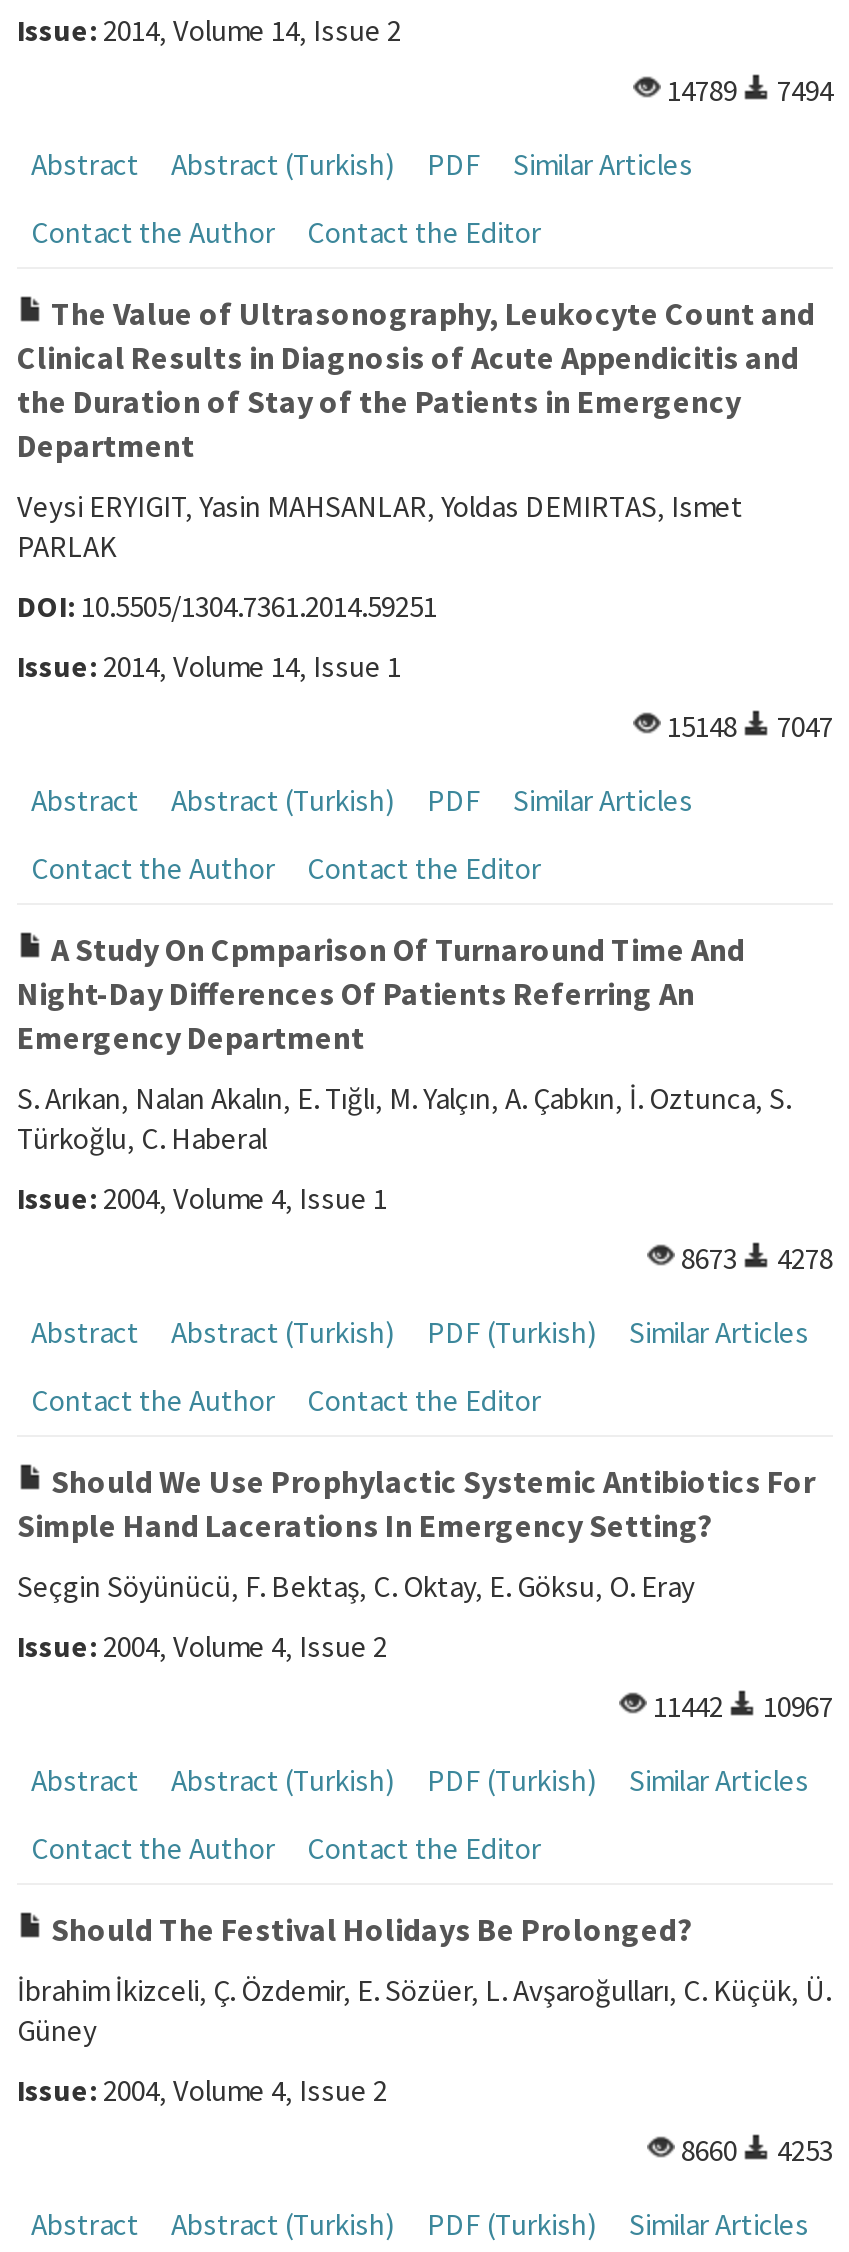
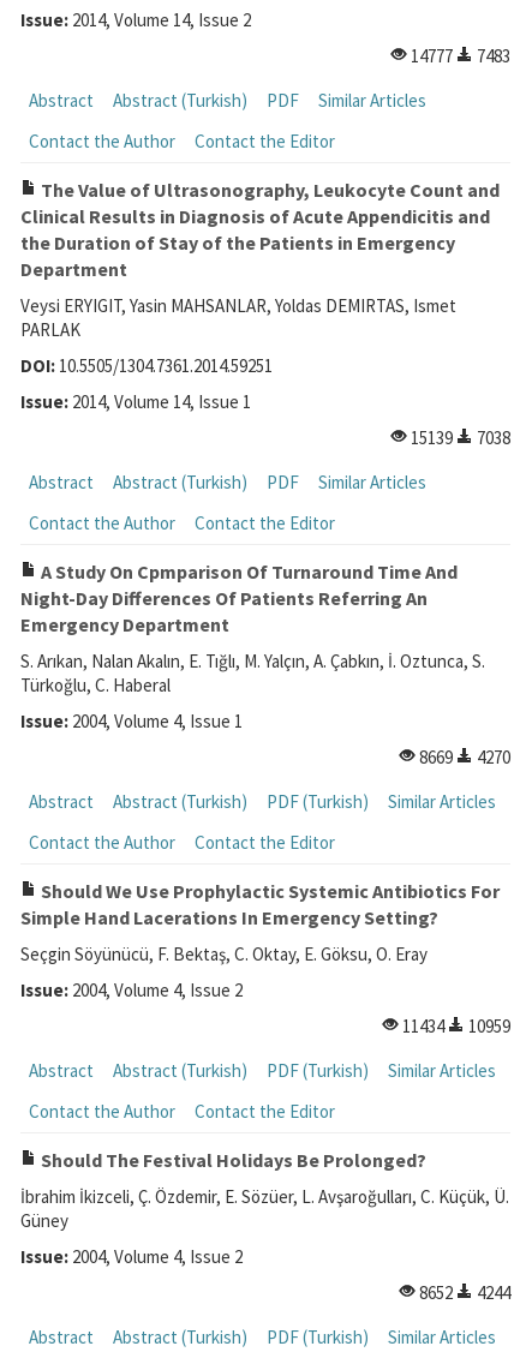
[661,71,743,109] 14789 -> [407,45,456,67] 14777
[771,71,833,109] 7494 -> [473,45,510,67] 7483
[661,707,743,745] 15148 -> [407,426,456,449] 15139
[771,707,833,745] 7047 -> [473,426,510,449] 7038
[675,1239,743,1277] 8673 -> [416,746,456,769] 8669
[771,1239,833,1277] 4278 -> [473,746,510,769] 4270
[647,1687,729,1725] 11442 -> [399,1015,448,1038] 11434
[757,1687,833,1725] 10967 -> [465,1015,510,1038] 10959
[675,2131,743,2169] 8660 -> [416,1281,456,1304] 8652
[771,2131,833,2169] 4253 -> [473,1281,510,1304] 4244

